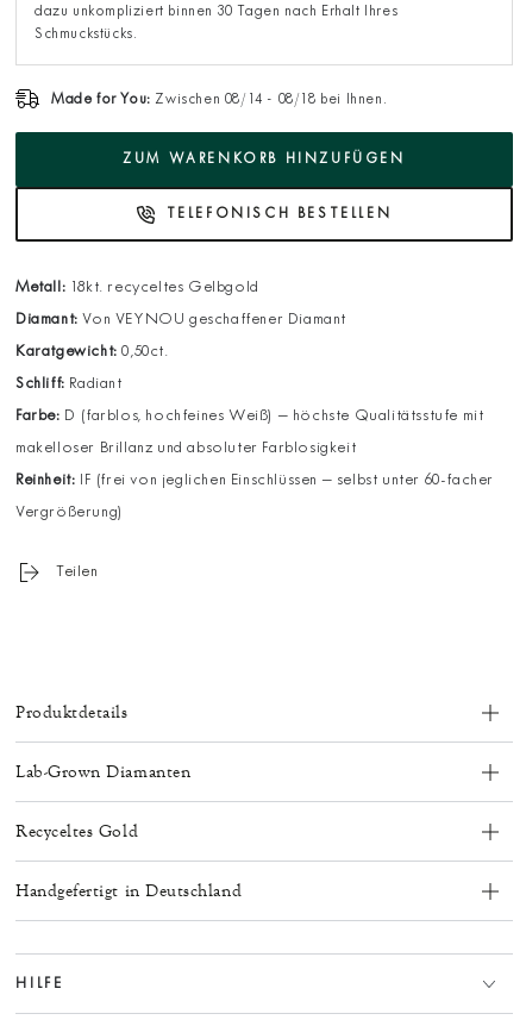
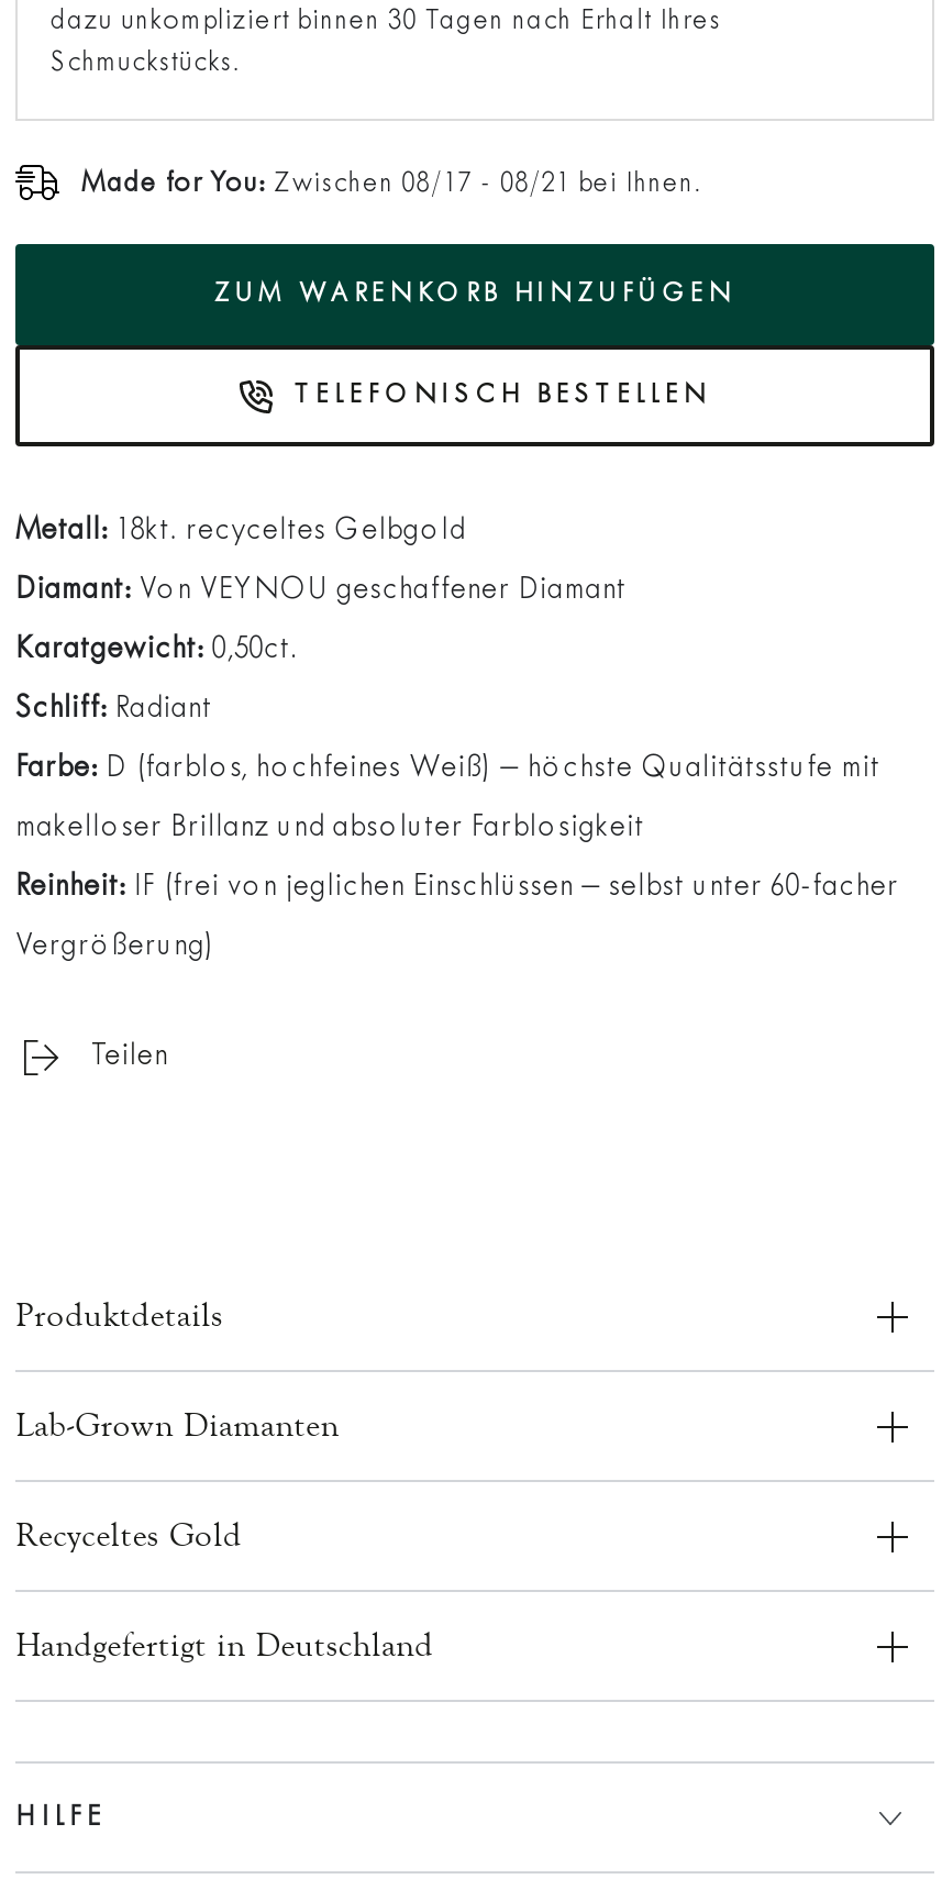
[51,92,387,107] Made for You: Zwischen 08/14 - 08/18 bei Ihnen. -> [81,170,702,197] Made for You: Zwischen 08/17 - 08/21 bei Ihnen.

